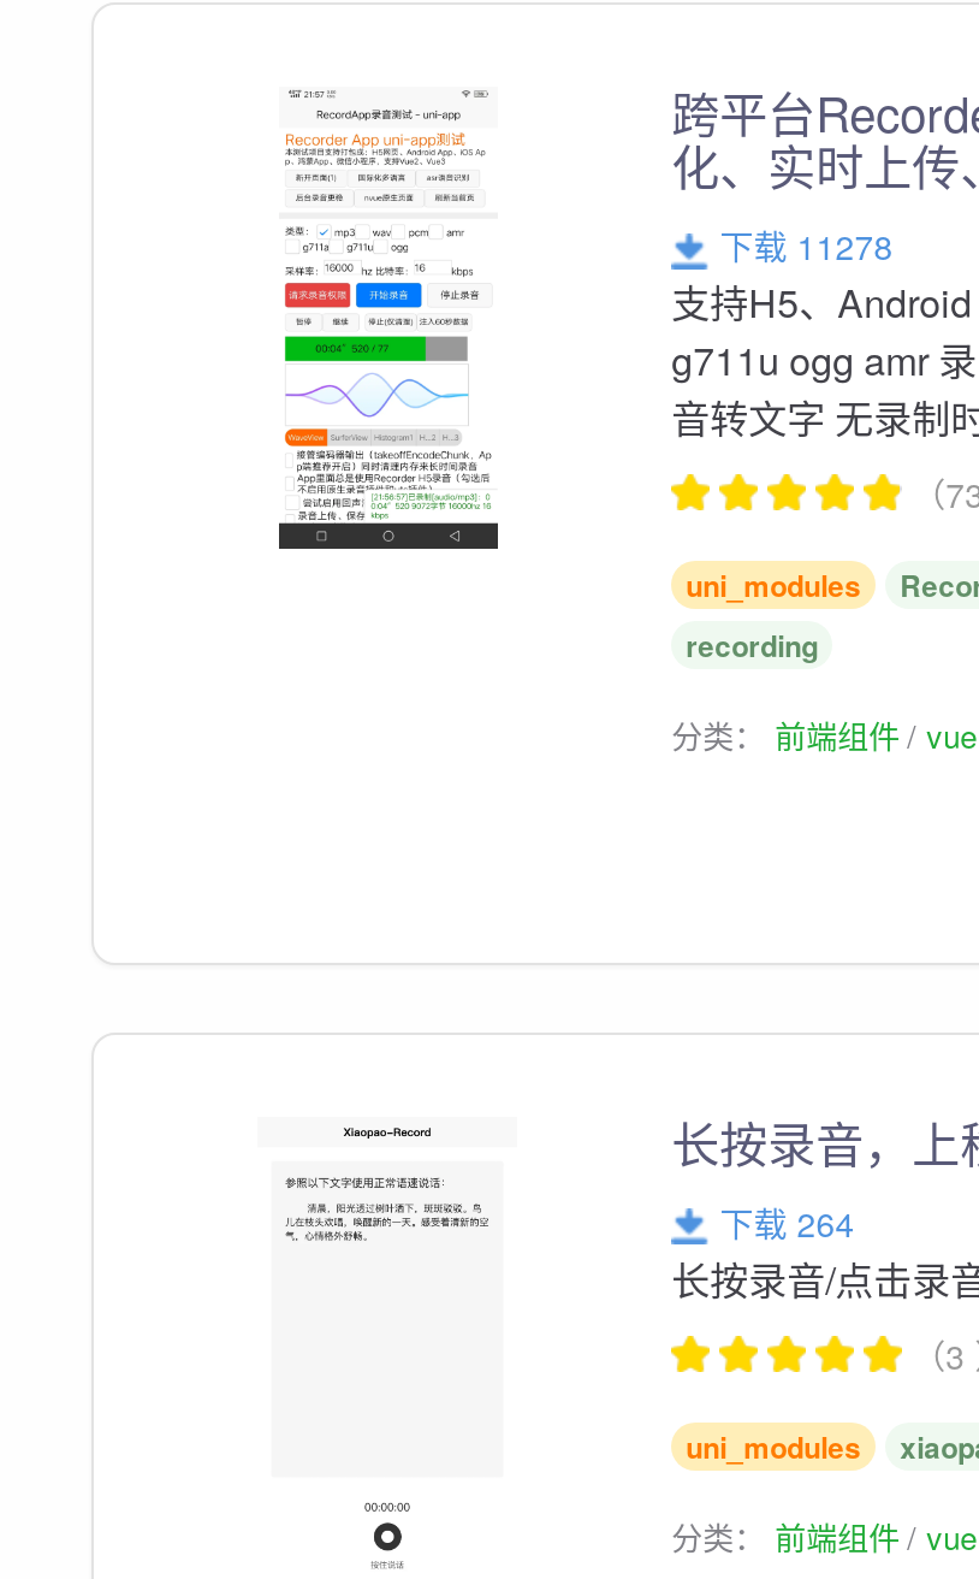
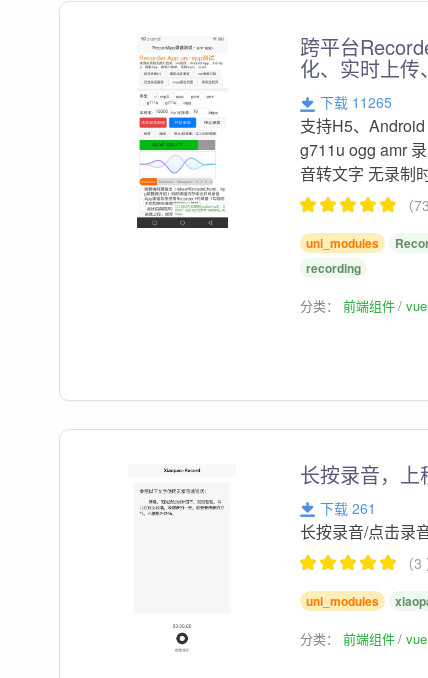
[710,221,893,270] 下载 11278 -> [316,92,392,112] 下载 11265
[710,1198,854,1246] 下载 264 -> [316,498,376,518] 下载 261

